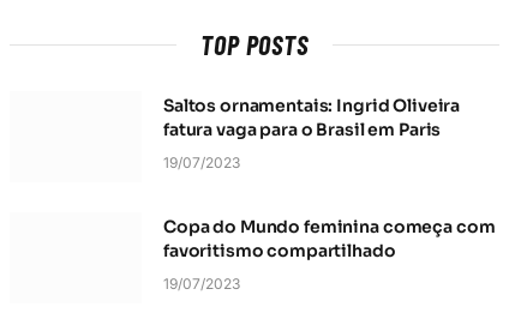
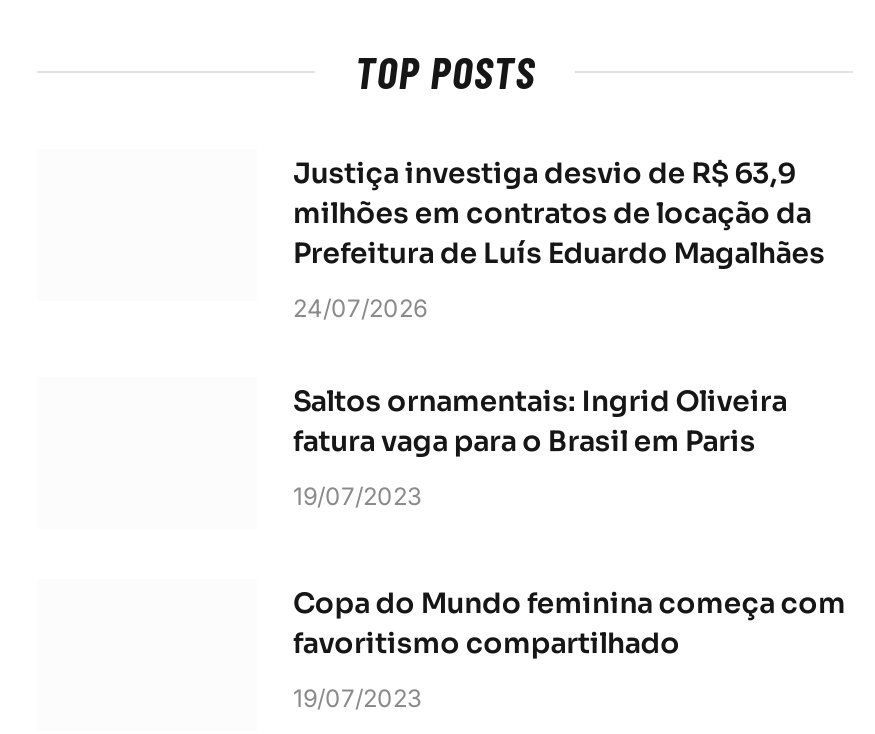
none -> [293,155,825,323] Justiça investiga desvio de R$ 63,9 | milhões em contratos de locação da | Prefeitura de Luís Eduardo Magalhães | 24/07/2026

